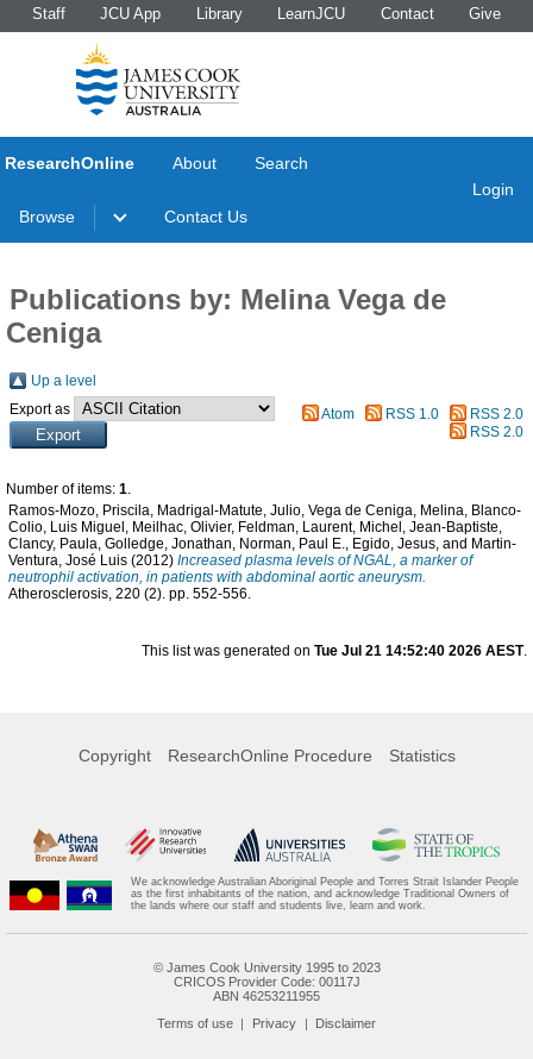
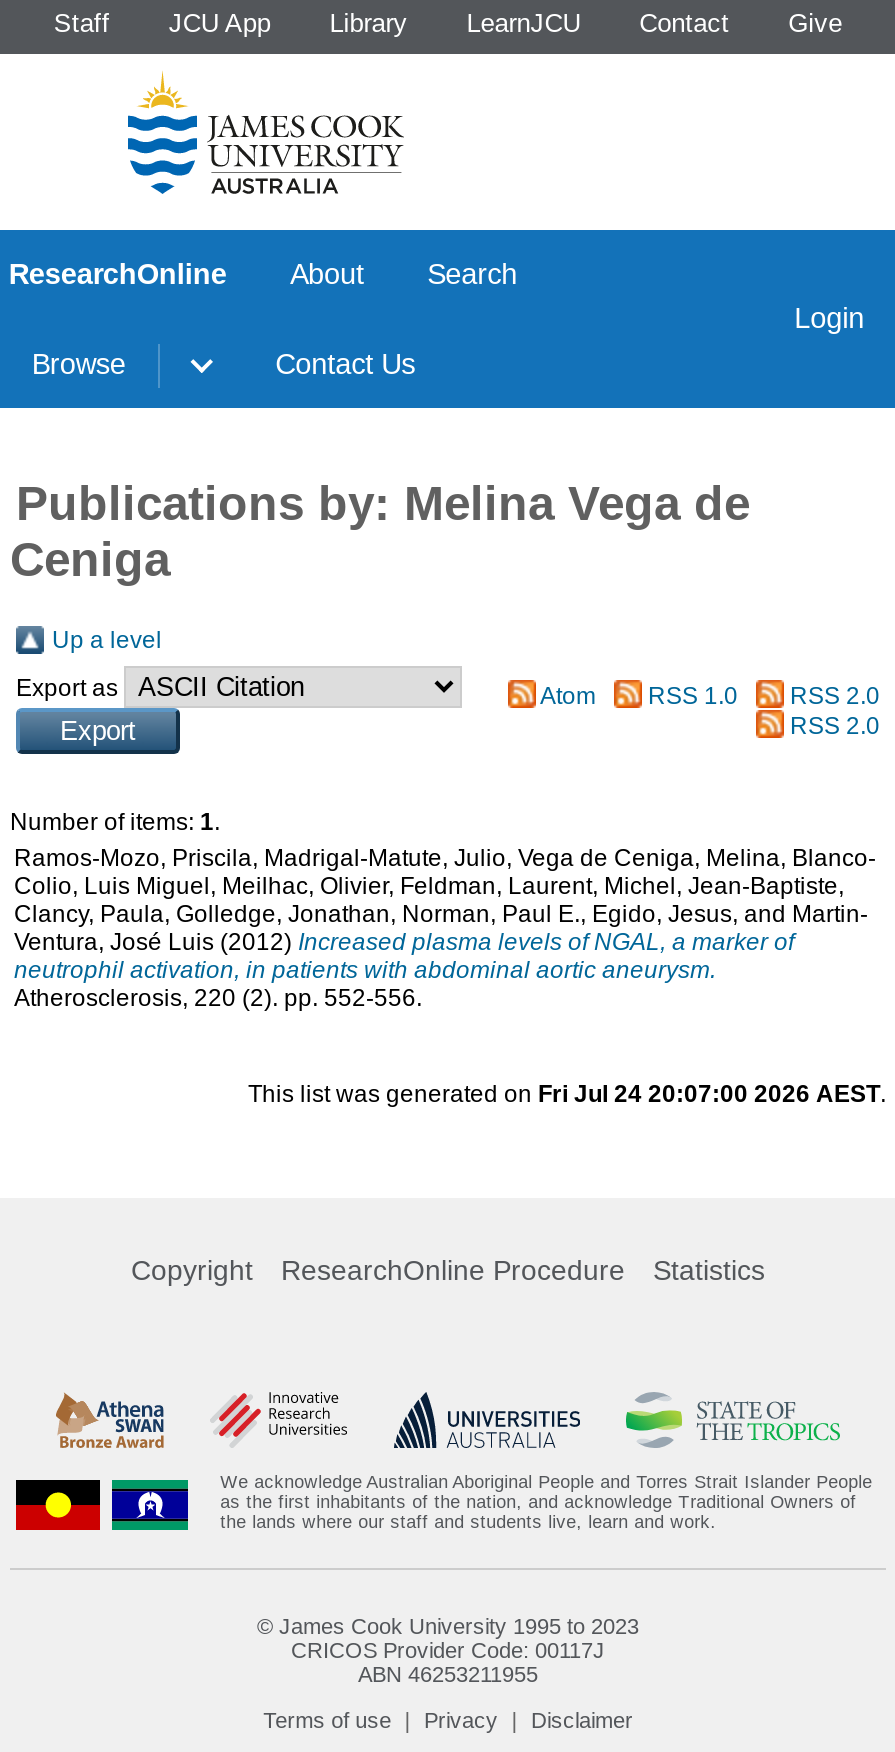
[142,643,527,660] This list was generated on Tue Jul 21 14:52:40 2026 AEST. -> [248,1081,886,1109] This list was generated on Fri Jul 24 20:07:00 2026 AEST.

